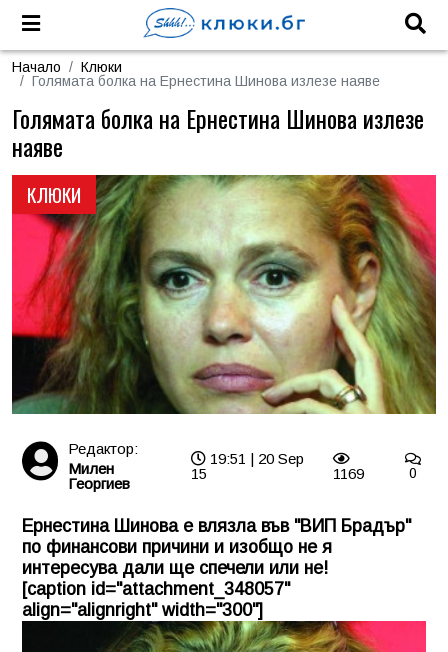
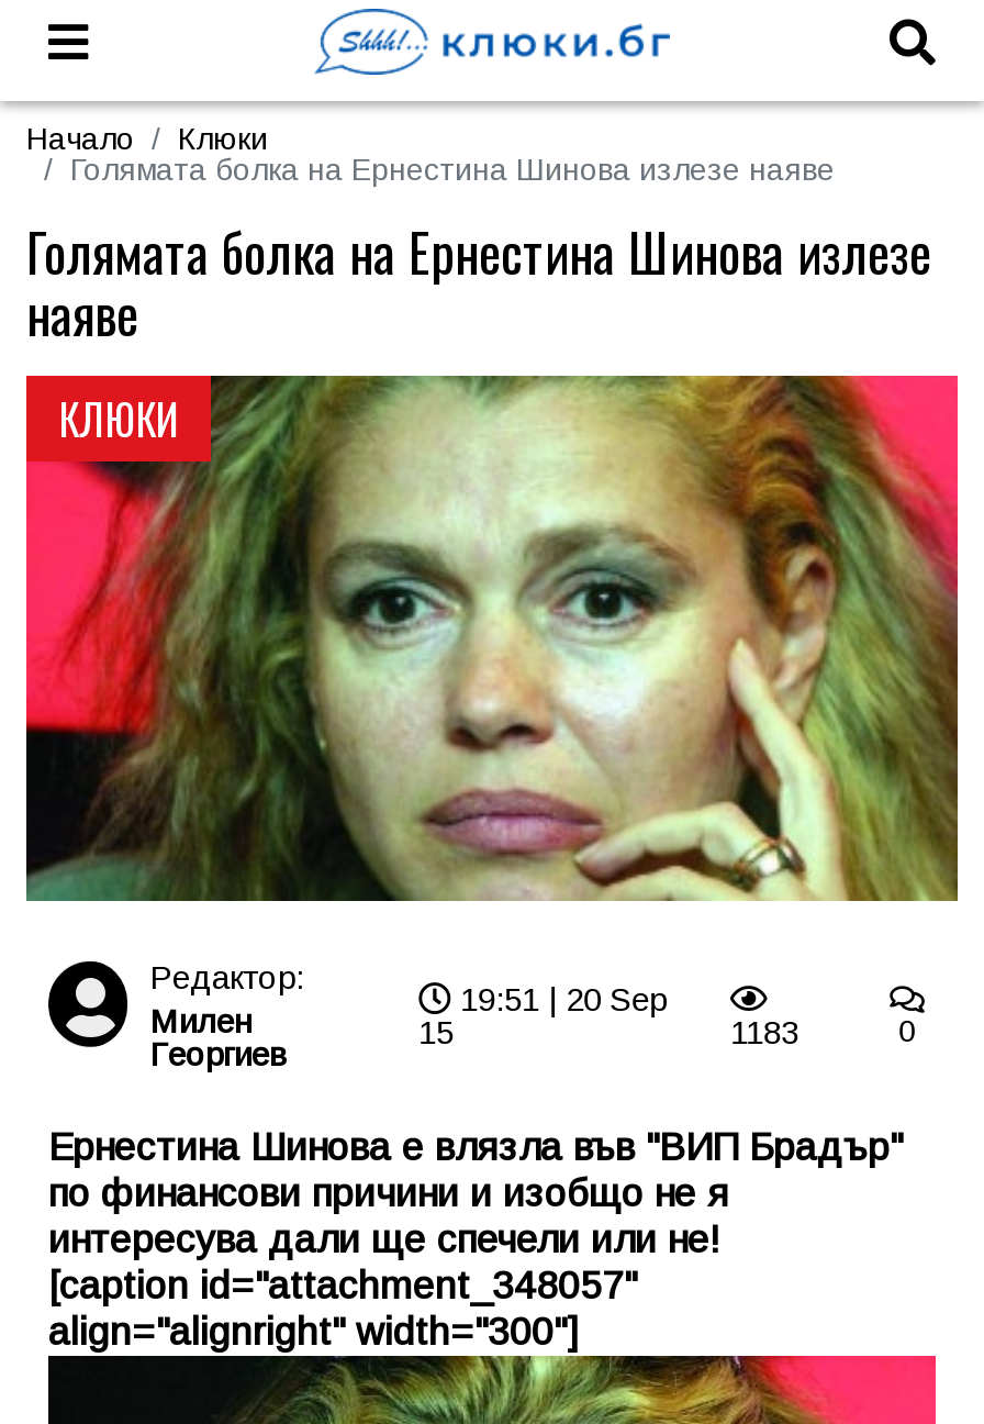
[333,464,364,481] 1169 -> [731,1012,799,1049] 1183

